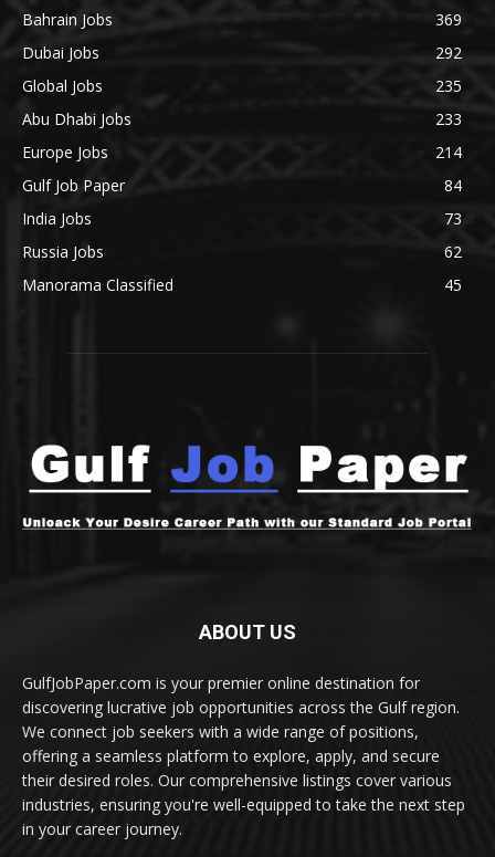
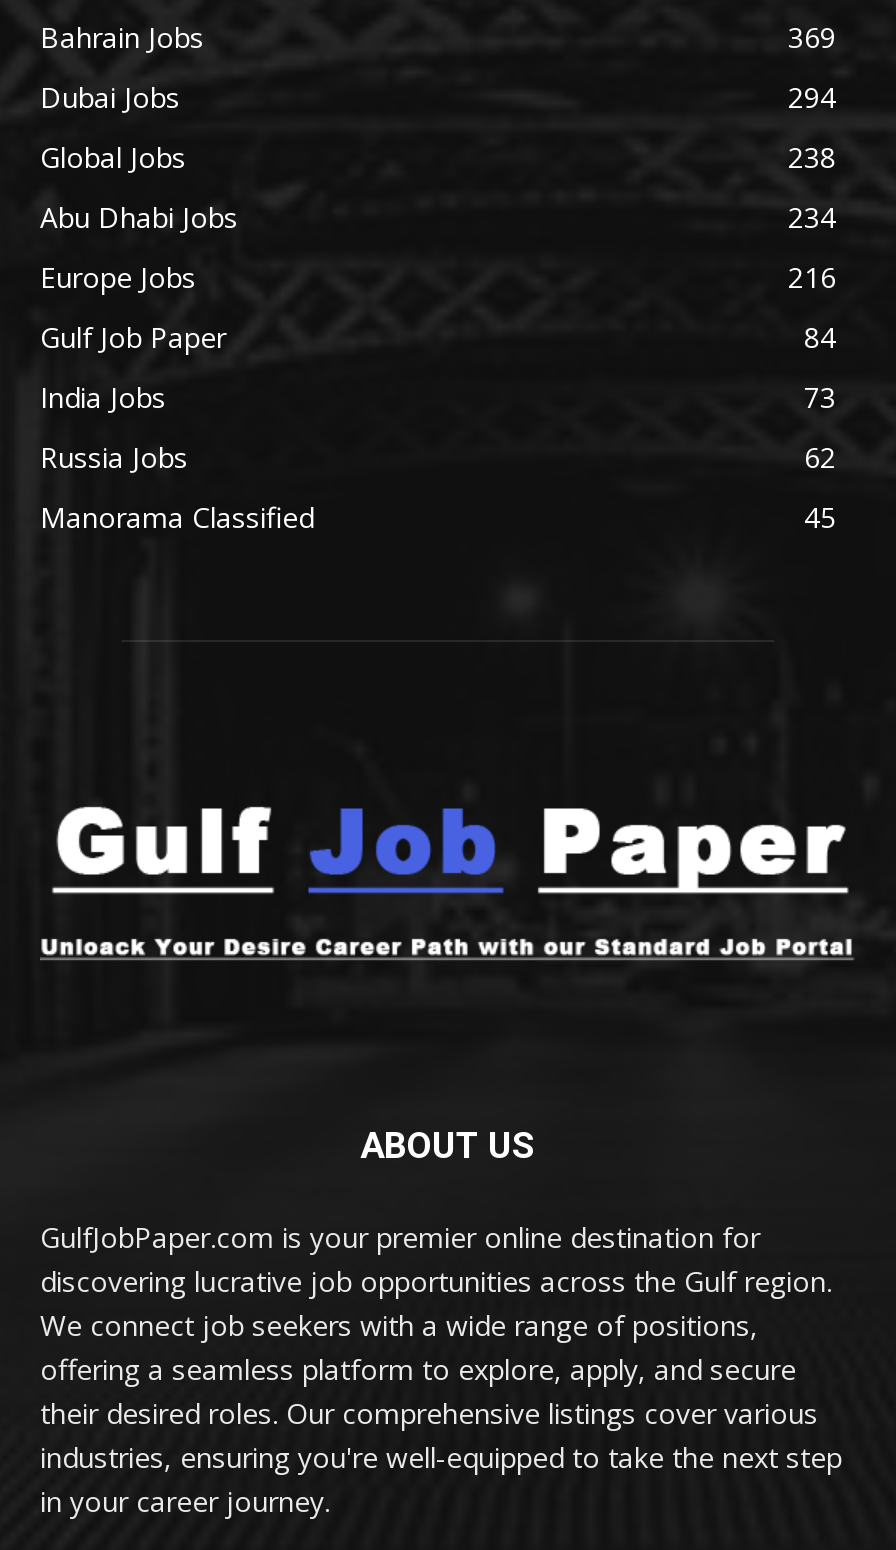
[435,42,462,63] 292 -> [788,77,836,115] 294
[435,76,462,97] 235 -> [788,137,836,175] 238
[435,109,462,130] 233 -> [788,197,836,235] 234
[435,142,462,163] 214 -> [788,257,836,295] 216

